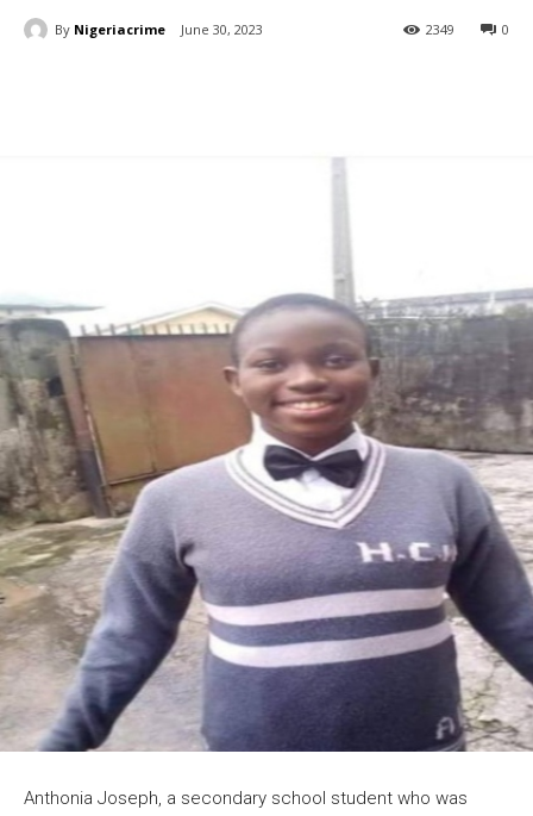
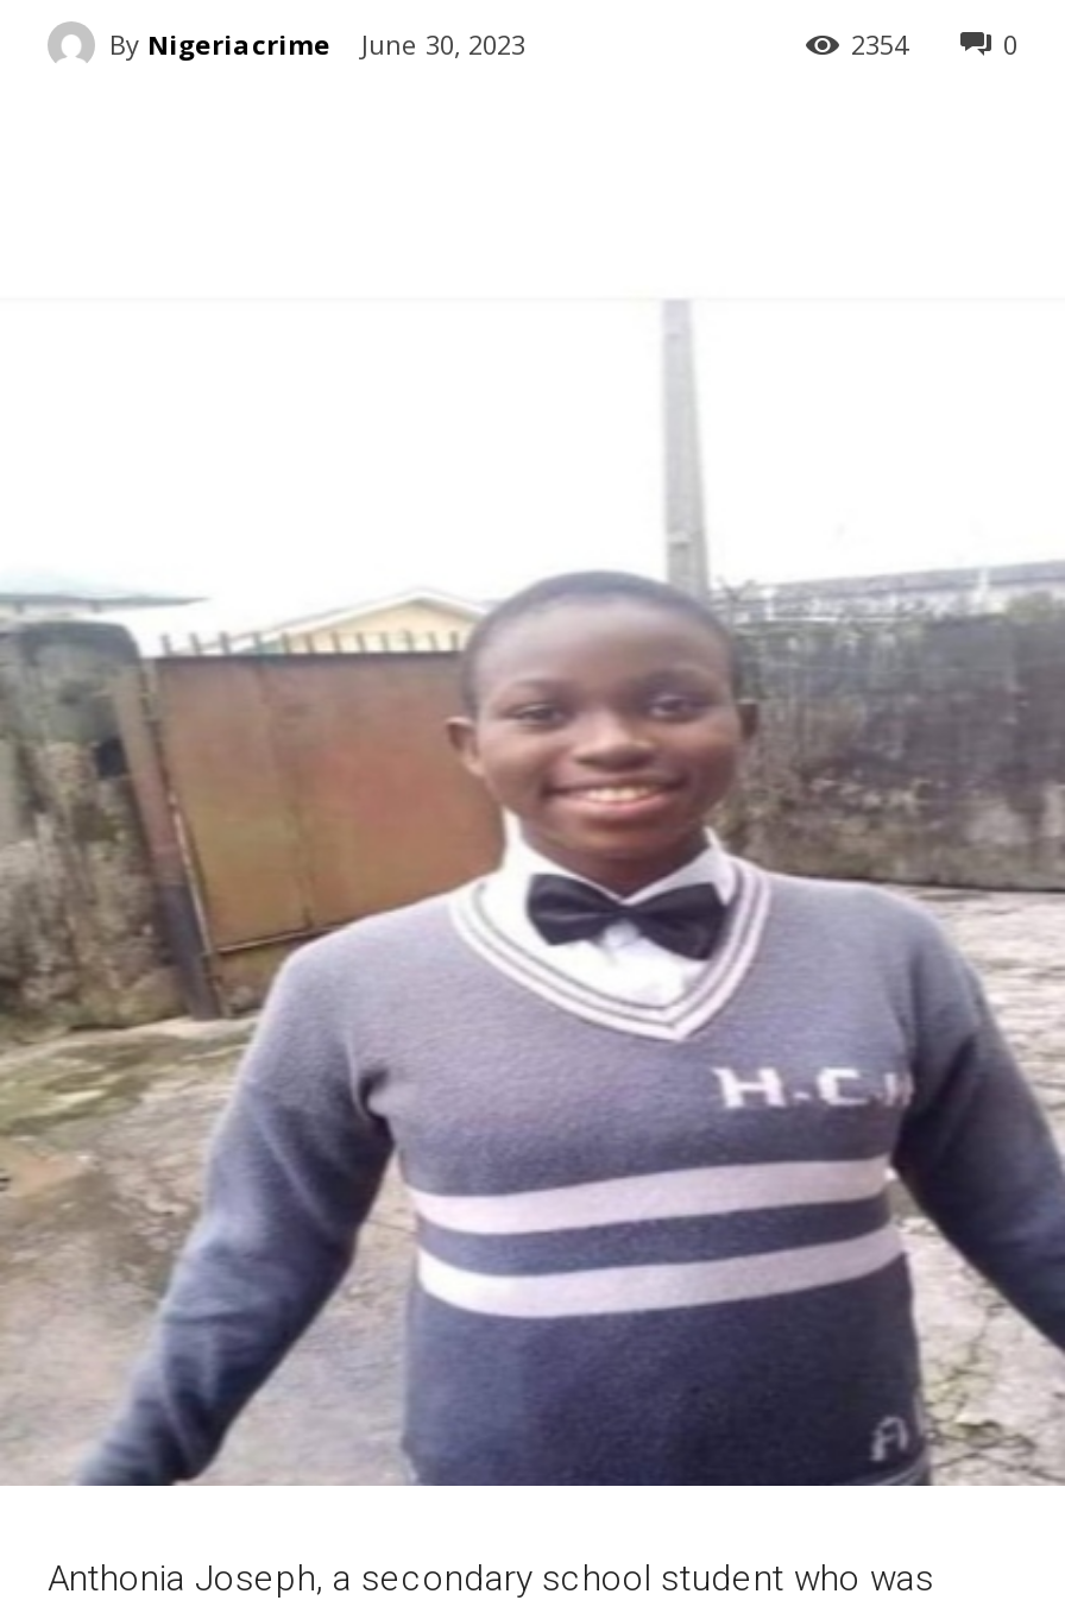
[426,20,454,38] 2349 -> [851,26,908,62] 2354

